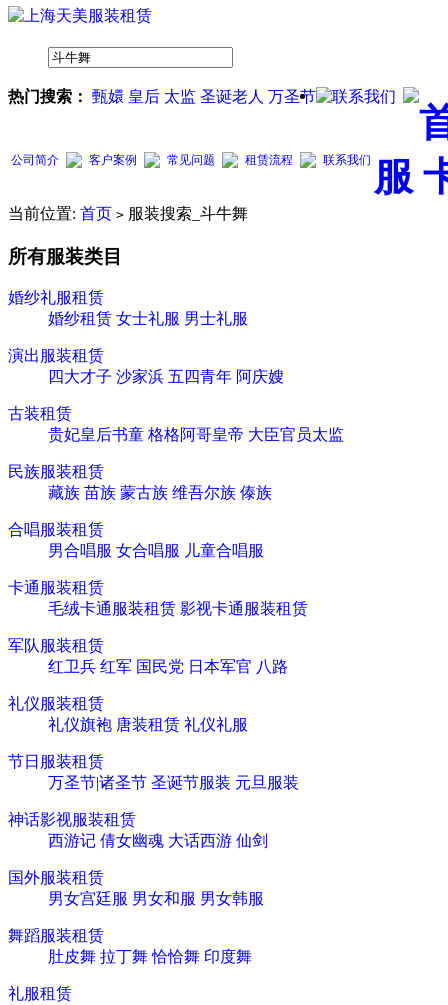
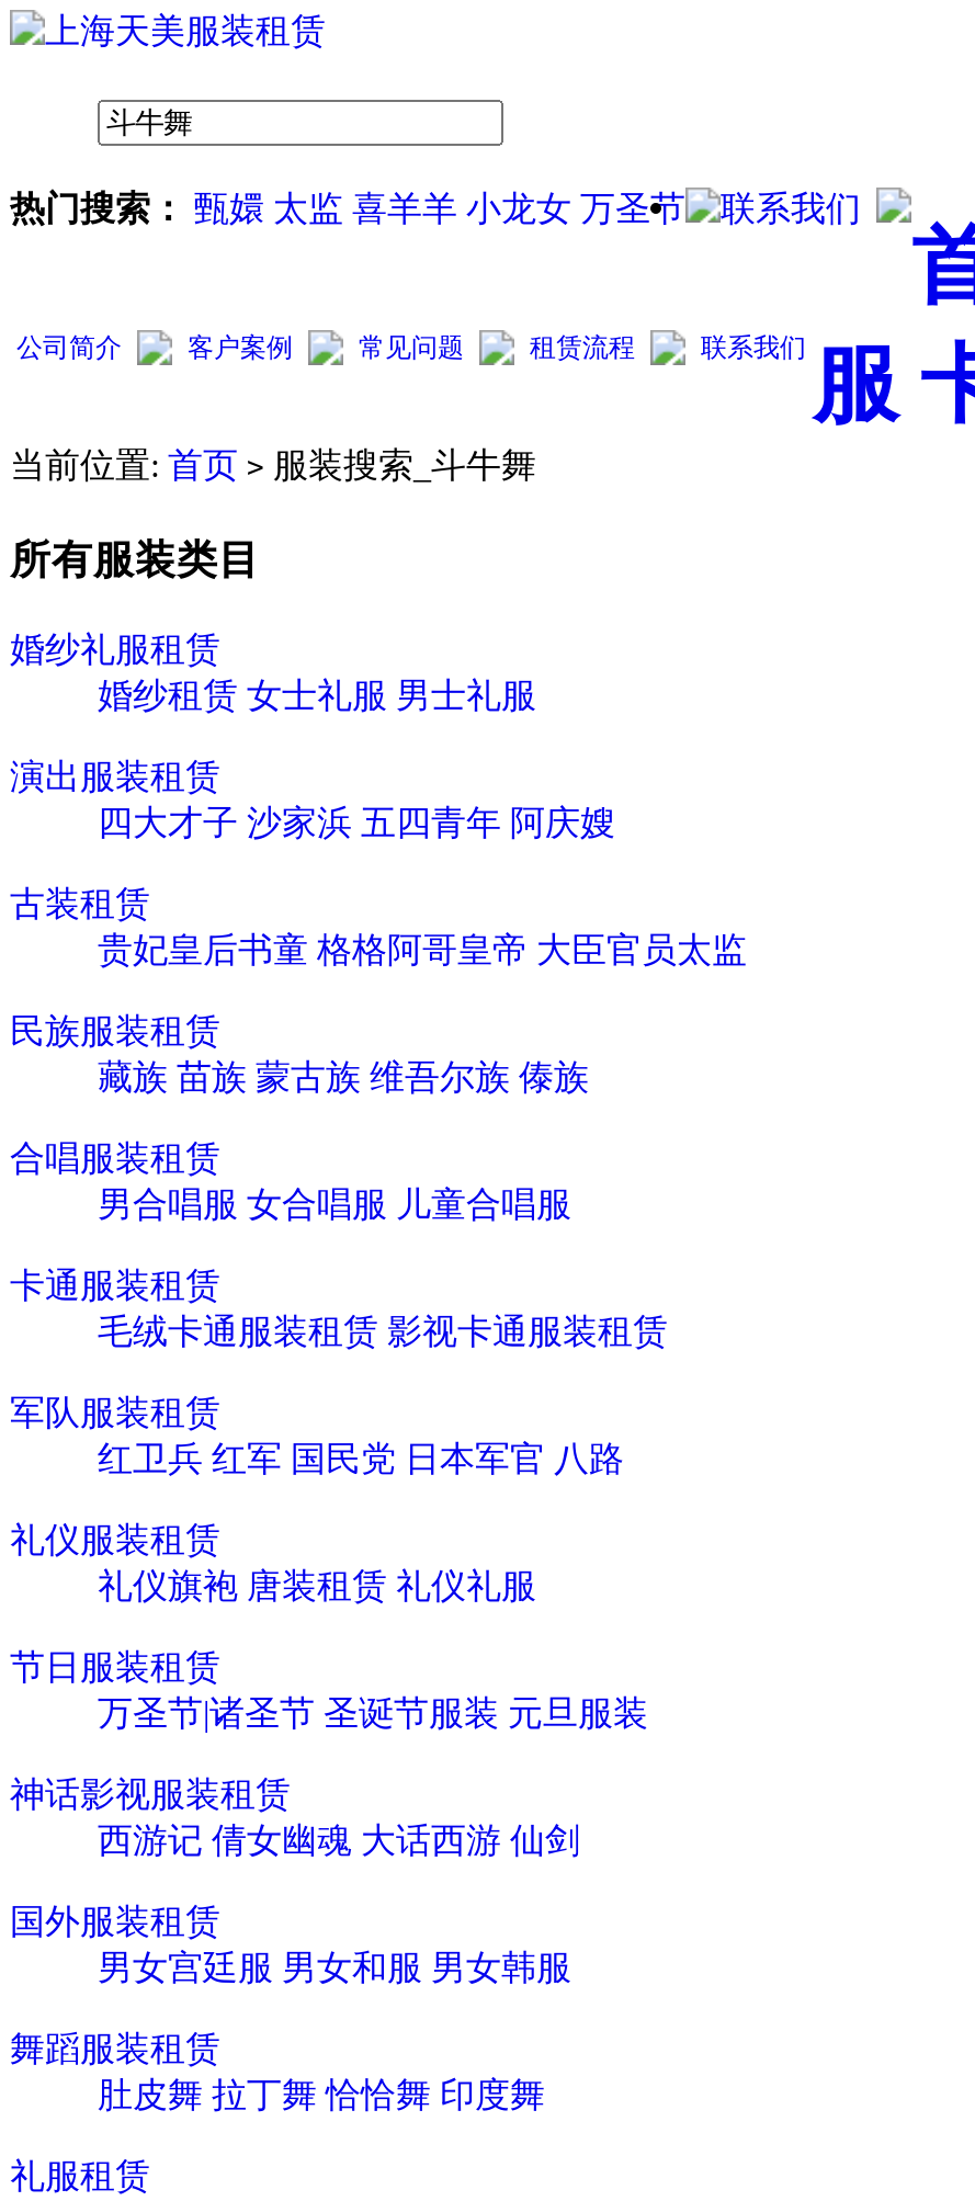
[8,88,316,105] 热门搜索： 甄嬛 皇后 太监 圣诞老人 万圣节 -> [10,190,685,227] 热门搜索： 甄嬛 太监 喜羊羊 小龙女 万圣节

